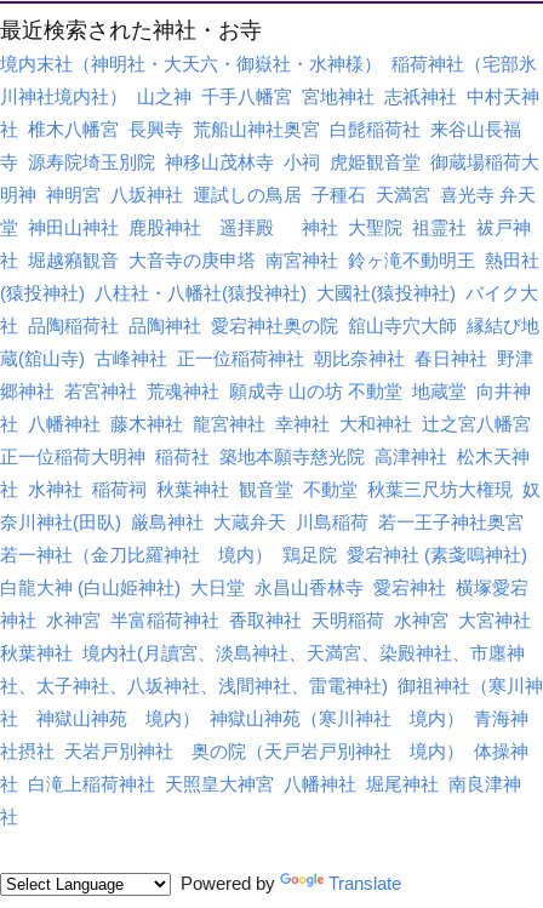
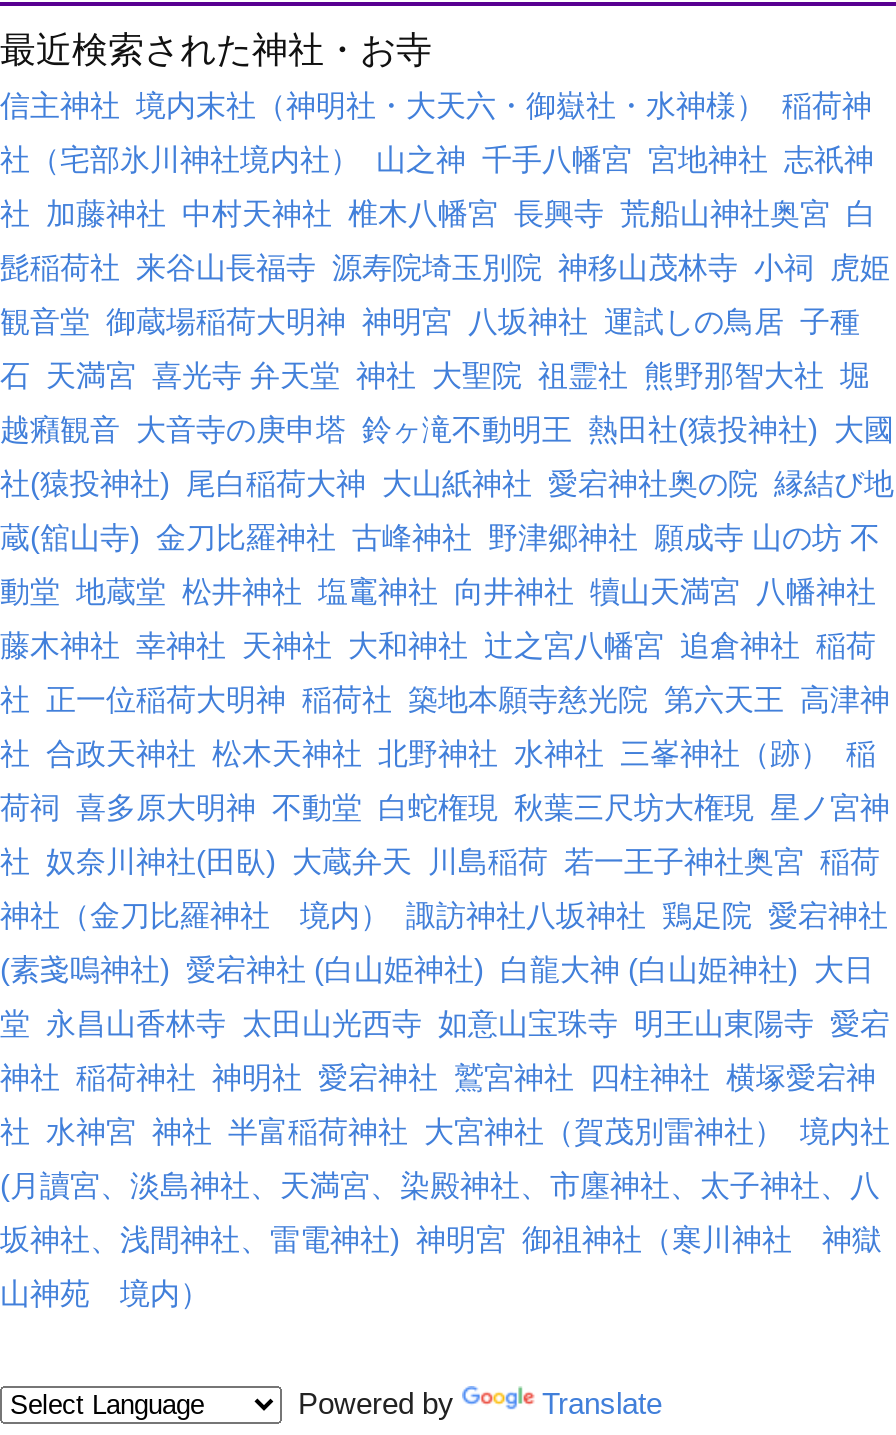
[0,53,543,827] 境内末社（神明社・大天六・御嶽社・水神様） 稲荷神社（宅部氷 | 川神社境内社） 山之神 千手八幡宮 宮地神社 志祇神社 中村天神 | 社 椎木八幡宮 長興寺 荒船山神社奥宮 白髭稲荷社 来谷山長福 | 寺 源寿院埼玉別院 神移山茂林寺 小祠 虎姫観音堂 御蔵場稲荷大 | 明神 神明宮 八坂神社 運試しの鳥居 子種石 天満宮 喜光寺 弁天 | 堂 神田山神社 鹿股神社 遥拝殿 神社 大聖院 祖霊社 祓戸神 | 社 堀越癪観音 大音寺の庚申塔 南宮神社 鈴ヶ滝不動明王 熱田社 | (猿投神社) 八柱社・八幡社(猿投神社) 大國社(猿投神社) バイク大 | 社 品陶稲荷社 品陶神社 愛宕神社奥の院 舘山寺穴大師 縁結び地 | 蔵(舘山寺) 古峰神社 正一位稲荷神社 朝比奈神社 春日神社 野津 | 郷神社 若宮神社 荒魂神社 願成寺 山の坊 不動堂 地蔵堂 向井神 | 社 八幡神社 藤木神社 龍宮神社 幸神社 大和神社 辻之宮八幡宮 | 正一位稲荷大明神 稲荷社 築地本願寺慈光院 高津神社 松木天神 | 社 水神社 稲荷祠 秋葉神社 観音堂 不動堂 秋葉三尺坊大権現 奴 | 奈川神社(田臥) 厳島神社 大蔵弁天 川島稲荷 若一王子神社奥宮 | 若一神社（金刀比羅神社 境内） 鶏足院 愛宕神社 (素戔嗚神社) | 白龍大神 (白山姫神社) 大日堂 永昌山香林寺 愛宕神社 横塚愛宕 | 神社 水神宮 半富稲荷神社 香取神社 天明稲荷 水神宮 大宮神社 | 秋葉神社 境内社(月讀宮、淡島神社、天満宮、染殿神社、市廛神 | 社、太子神社、八坂神社、浅間神社、雷電神社) 御祖神社（寒川神 | 社 神獄山神苑 境内） 神獄山神苑（寒川神社 境内） 青海神 | 社摂社 天岩戸別神社 奥の院（天戸岩戸別神社 境内） 体操神 | 社 白滝上稲荷神社 天照皇大神宮 八幡神社 堀尾神社 南良津神 | 社 -> [0,88,894,1310] 信主神社 境内末社（神明社・大天六・御嶽社・水神様） 稲荷神 | 社（宅部氷川神社境内社） 山之神 千手八幡宮 宮地神社 志祇神 | 社 加藤神社 中村天神社 椎木八幡宮 長興寺 荒船山神社奥宮 白 | 髭稲荷社 来谷山長福寺 源寿院埼玉別院 神移山茂林寺 小祠 虎姫 | 観音堂 御蔵場稲荷大明神 神明宮 八坂神社 運試しの鳥居 子種 | 石 天満宮 喜光寺 弁天堂 神社 大聖院 祖霊社 熊野那智大社 堀 | 越癪観音 大音寺の庚申塔 鈴ヶ滝不動明王 熱田社(猿投神社) 大國 | 社(猿投神社) 尾白稲荷大神 大山紙神社 愛宕神社奥の院 縁結び地 | 蔵(舘山寺) 金刀比羅神社 古峰神社 野津郷神社 願成寺 山の坊 不 | 動堂 地蔵堂 松井神社 塩竃神社 向井神社 犢山天満宮 八幡神社 | 藤木神社 幸神社 天神社 大和神社 辻之宮八幡宮 追倉神社 稲荷 | 社 正一位稲荷大明神 稲荷社 築地本願寺慈光院 第六天王 高津神 | 社 合政天神社 松木天神社 北野神社 水神社 三峯神社（跡） 稲 | 荷祠 喜多原大明神 不動堂 白蛇権現 秋葉三尺坊大権現 星ノ宮神 | 社 奴奈川神社(田臥) 大蔵弁天 川島稲荷 若一王子神社奥宮 稲荷 | 神社（金刀比羅神社 境内） 諏訪神社八坂神社 鶏足院 愛宕神社 | (素戔嗚神社) 愛宕神社 (白山姫神社) 白龍大神 (白山姫神社) 大日 | 堂 永昌山香林寺 太田山光西寺 如意山宝珠寺 明王山東陽寺 愛宕 | 神社 稲荷神社 神明社 愛宕神社 鷲宮神社 四柱神社 横塚愛宕神 | 社 水神宮 神社 半富稲荷神社 大宮神社（賀茂別雷神社） 境内社 | (月讀宮、淡島神社、天満宮、染殿神社、市廛神社、太子神社、八 | 坂神社、浅間神社、雷電神社) 神明宮 御祖神社（寒川神社 神獄 | 山神苑 境内）

